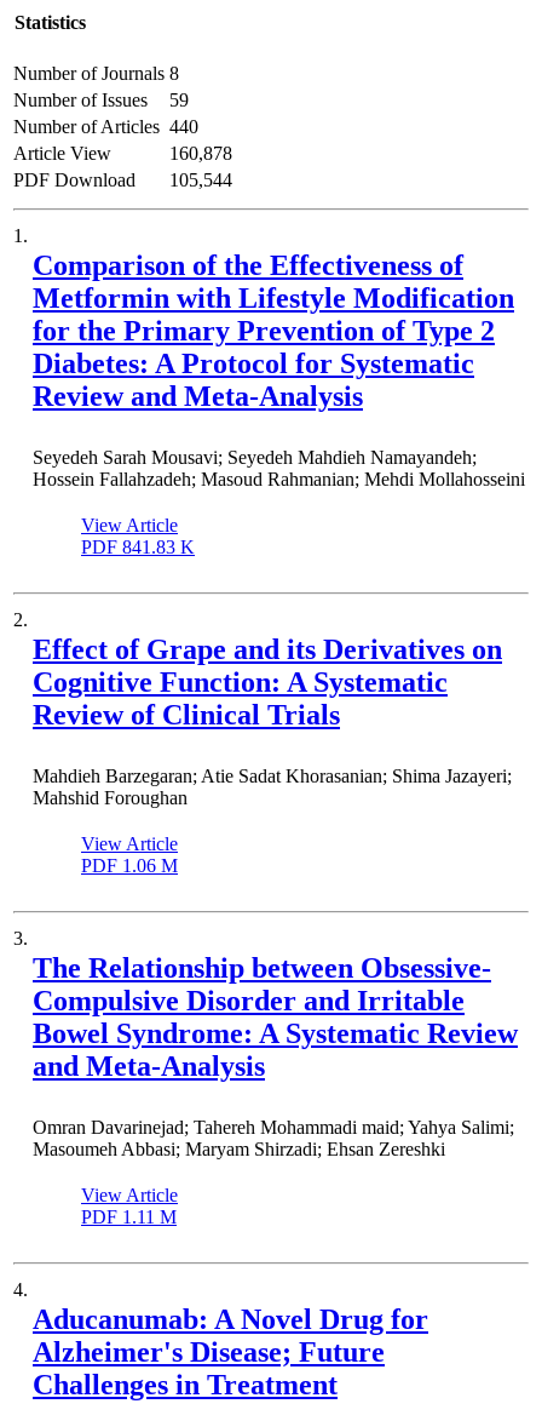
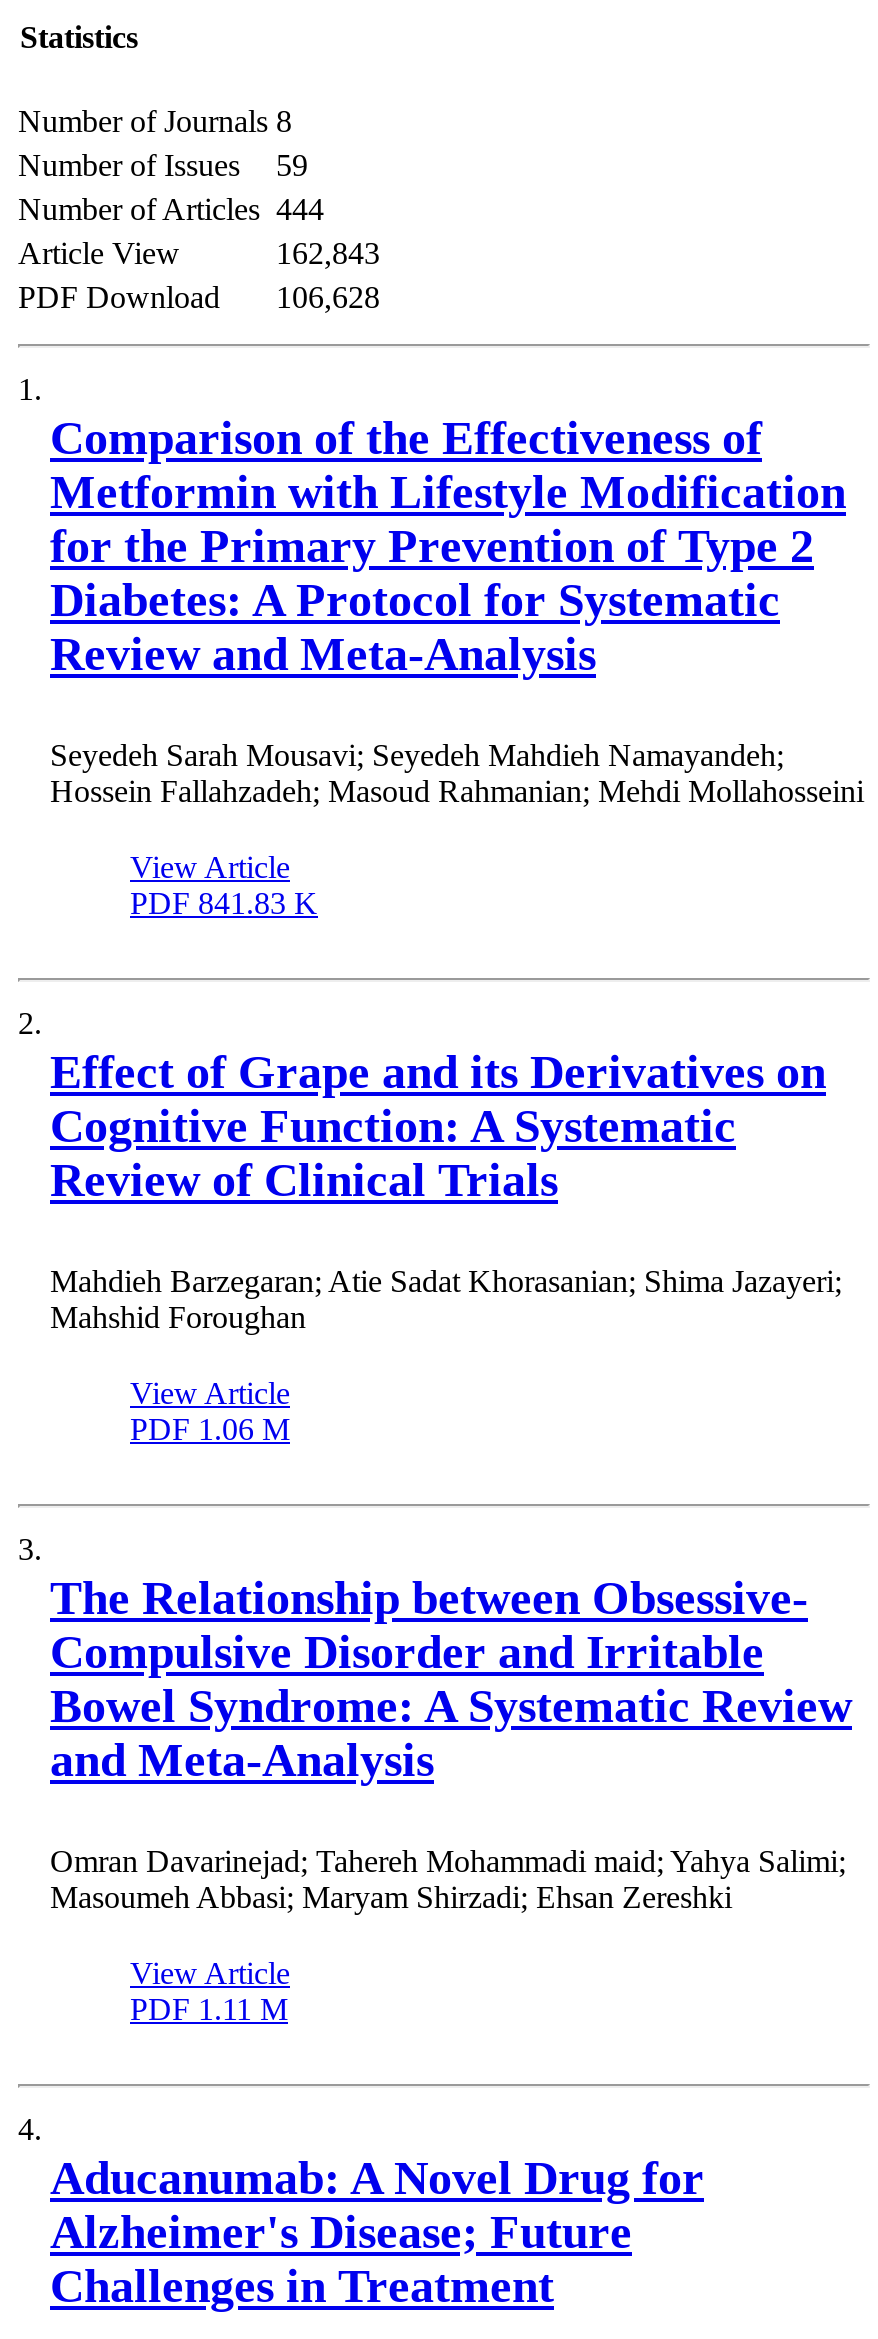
[13,116,198,137] Number of Articles 440 -> [18,192,324,226] Number of Articles 444
[169,143,232,164] 160,878 -> [276,236,380,270] 162,843
[13,170,232,190] PDF Download 105,544 -> [18,280,380,314] PDF Download 106,628

